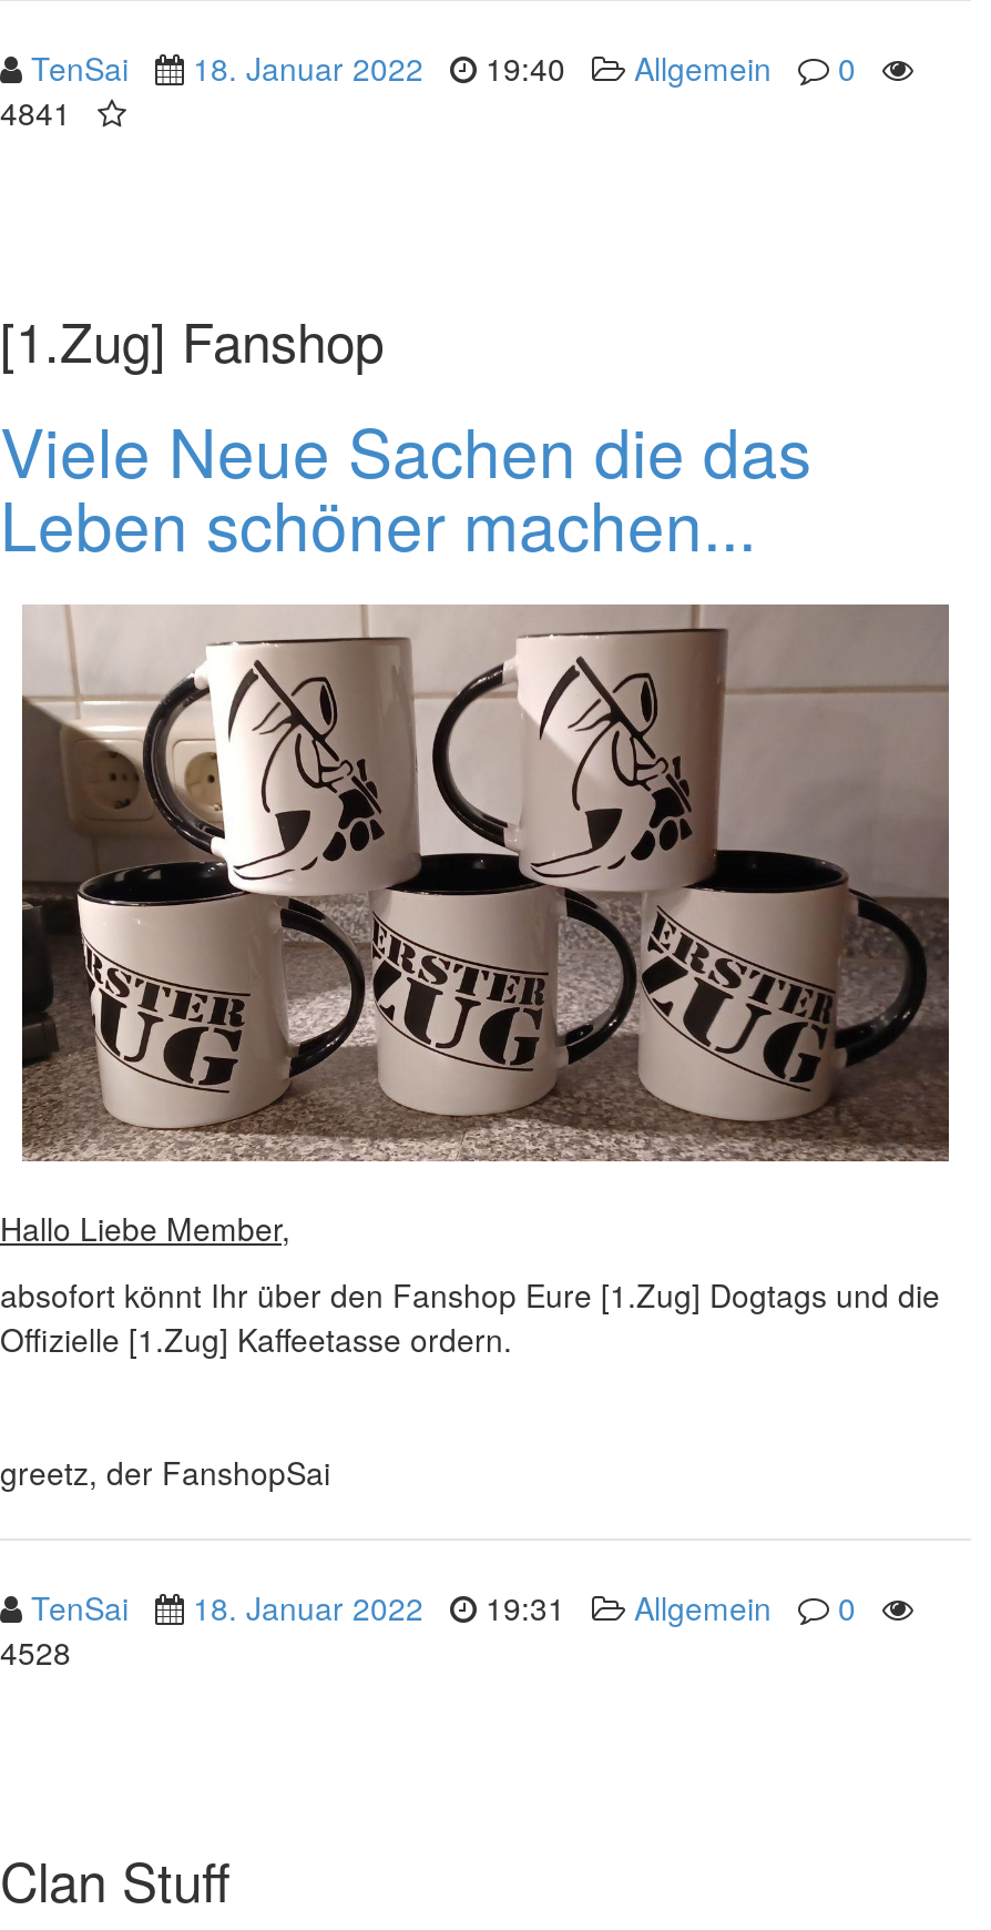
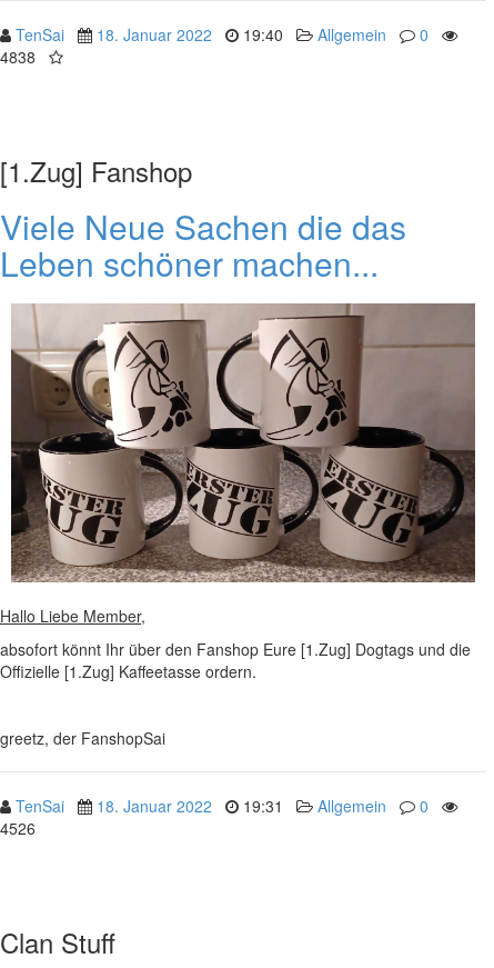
[0,89,98,134] 4841 -> [0,45,49,68] 4838
[0,1629,71,1673] 4528 -> [0,817,36,839] 4526

